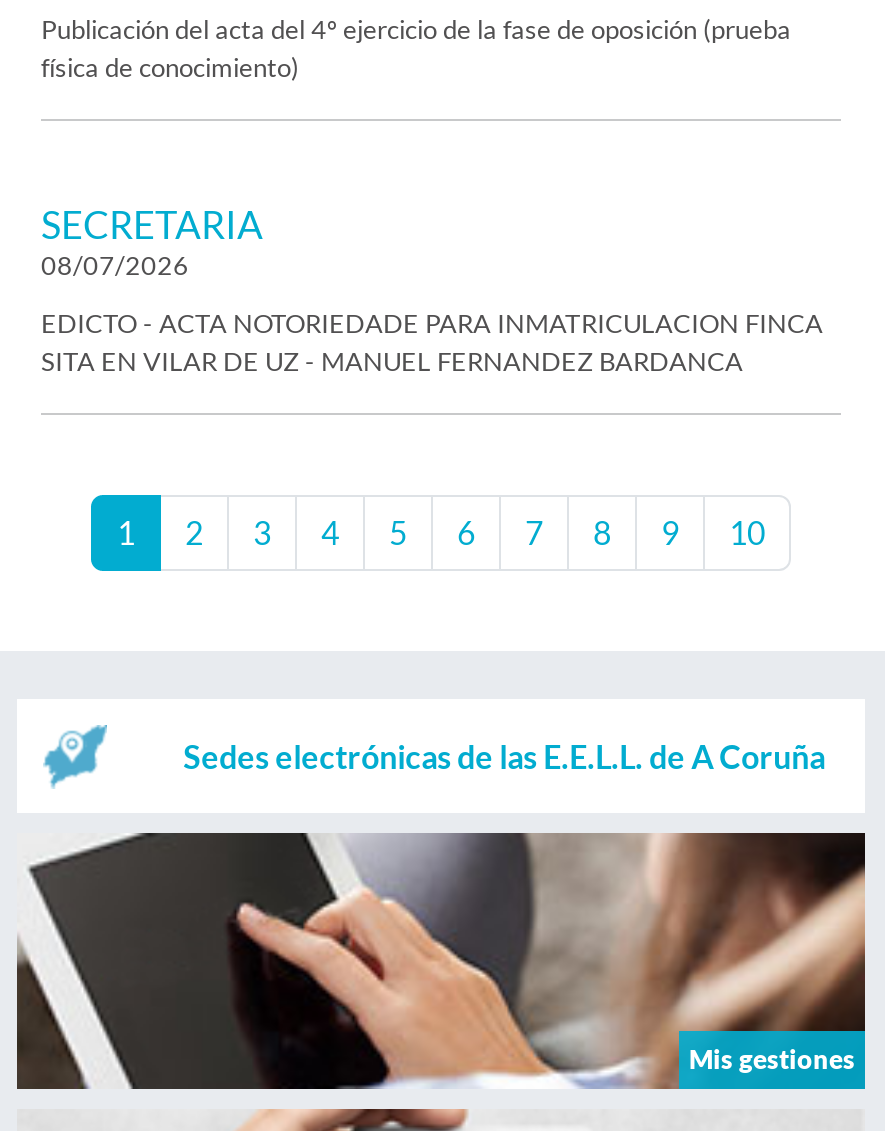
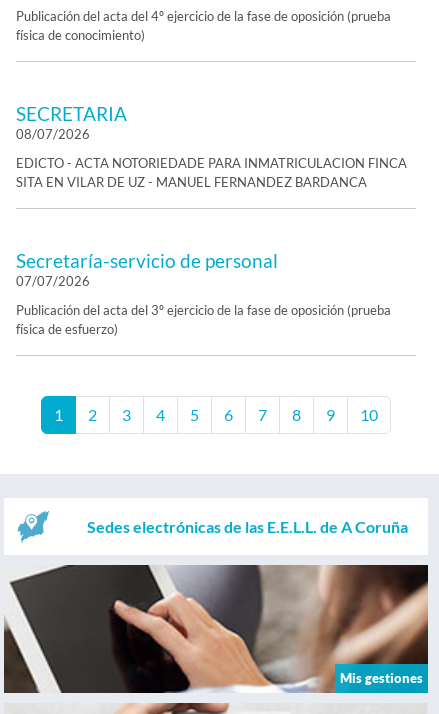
none -> [16,249,391,337] Secretaría-servicio de personal | 07/07/2026 | Publicación del acta del 3º ejercicio de la fase de oposición (prueba | física de esfuerzo)

